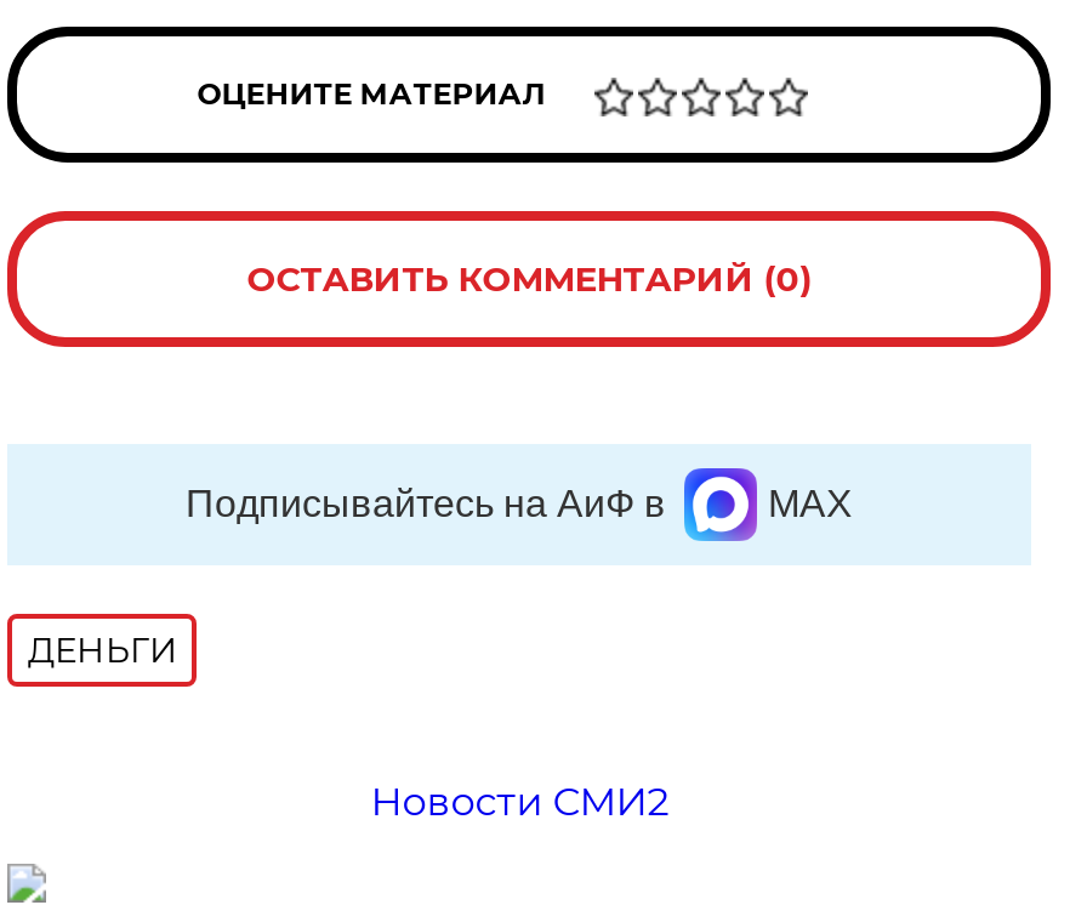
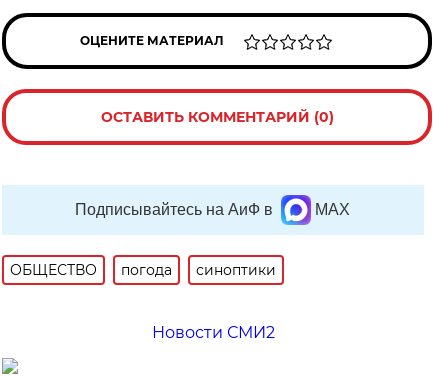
[28,628,178,672] ДЕНЬГИ -> [10,261,276,279] ОБЩЕСТВО | погода | синоптики

